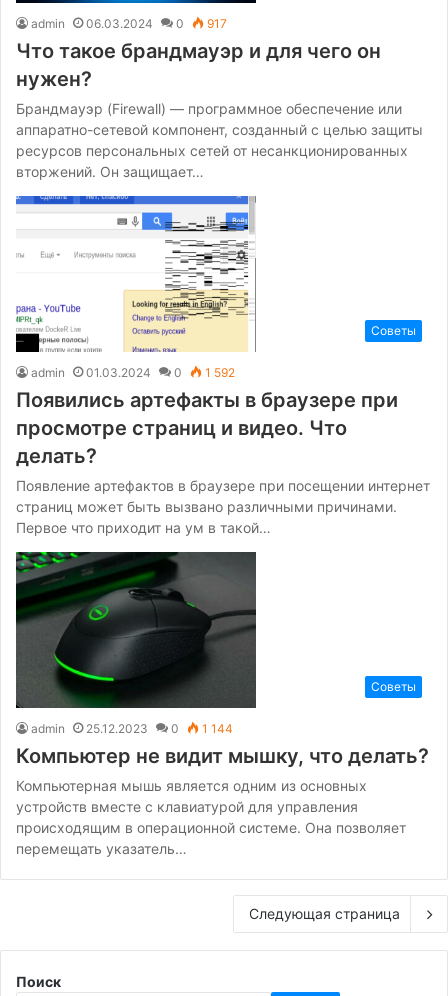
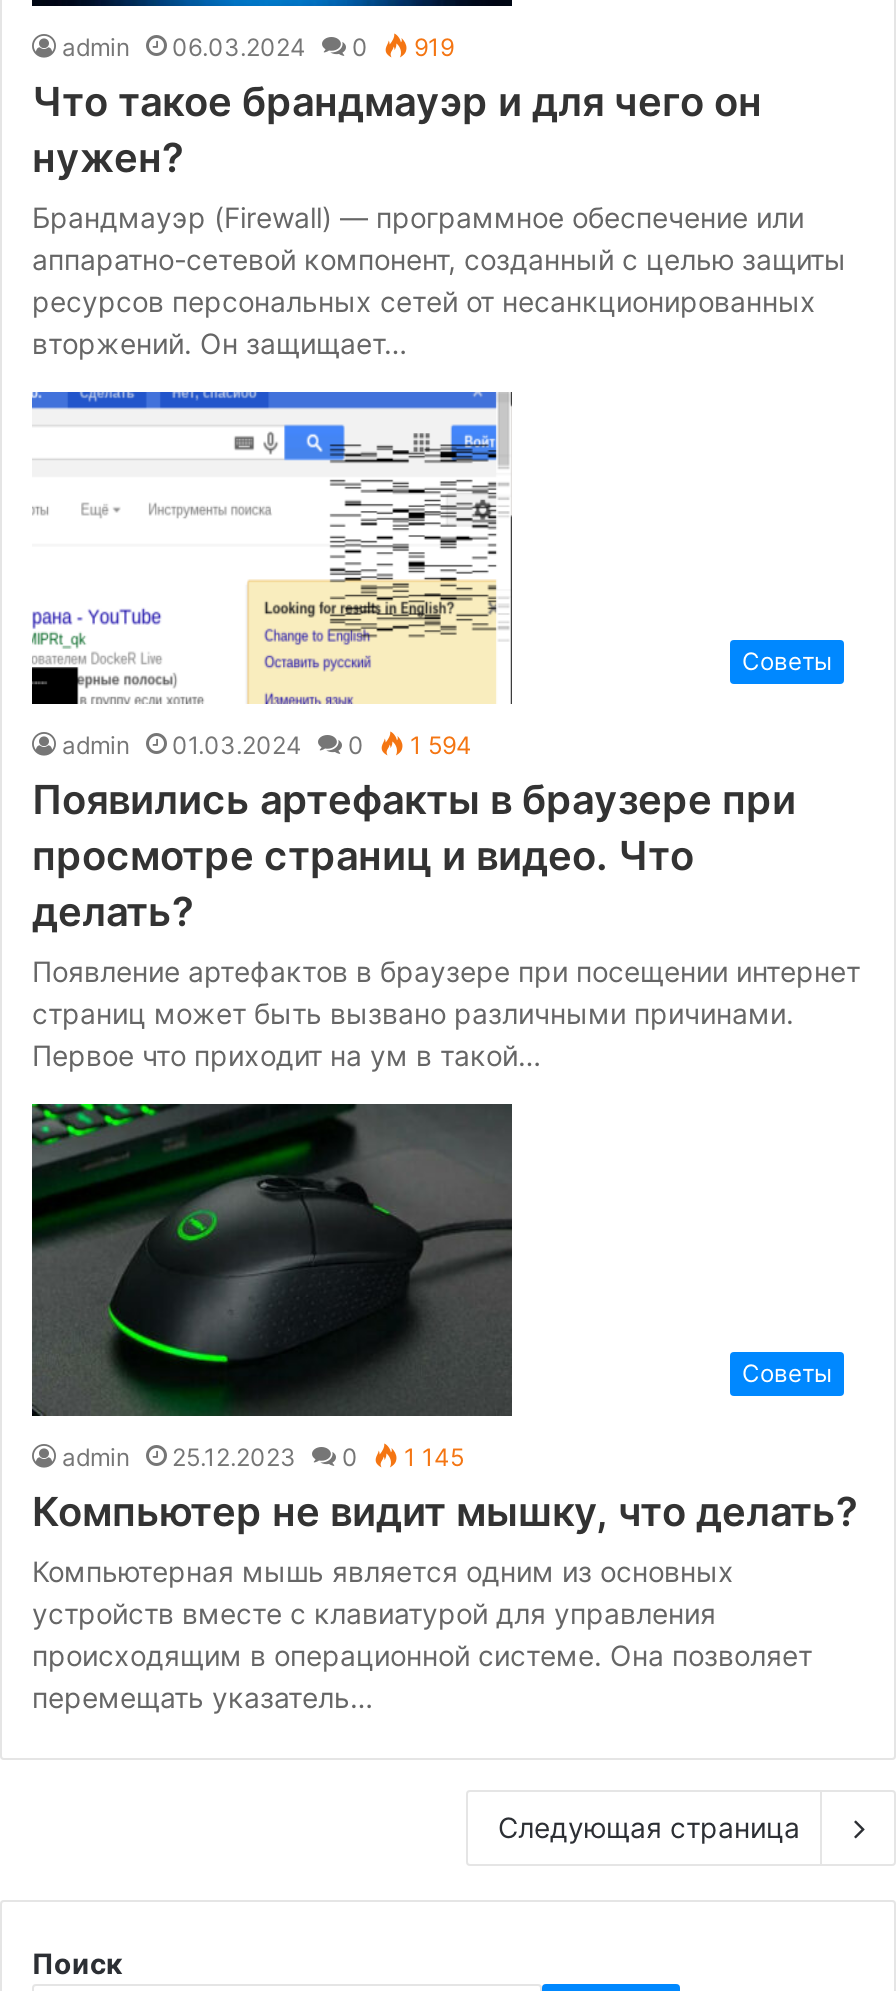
[31,16,227,31] admin 06.03.2024 0 917 -> [62,32,454,62] admin 06.03.2024 0 919
[31,365,235,380] admin 01.03.2024 0 1 592 -> [62,730,472,760] admin 01.03.2024 0 1 594
[31,721,233,736] admin 25.12.2023 0 1 144 -> [62,1442,464,1472] admin 25.12.2023 0 1 145

